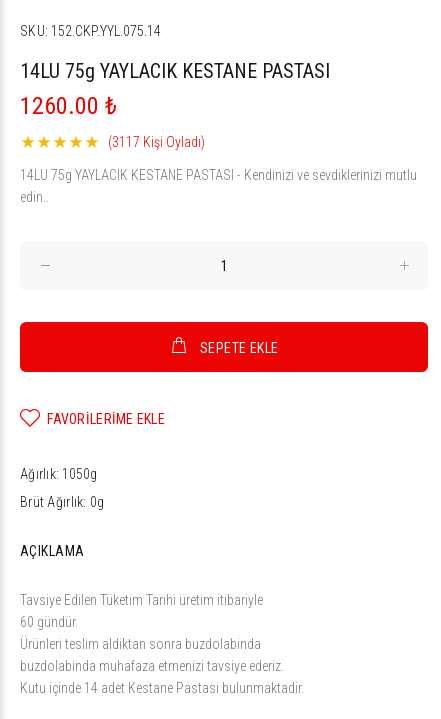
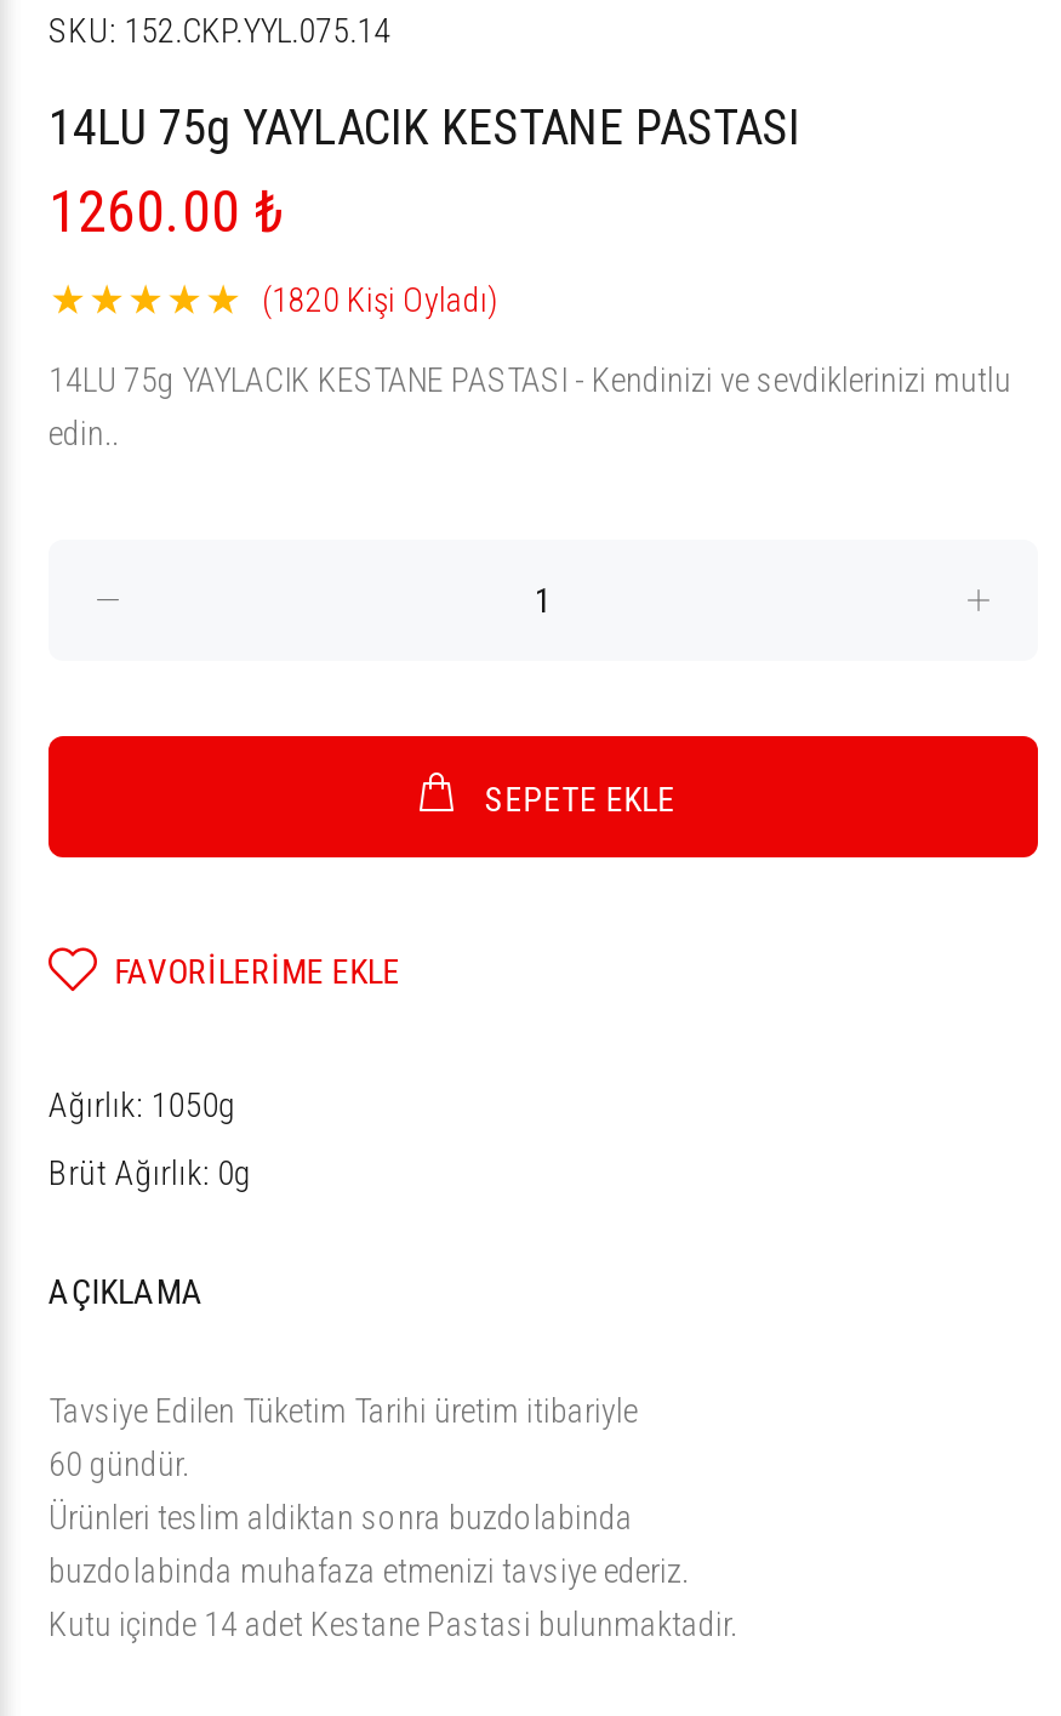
[108,134,205,150] (3117 Kişi Oyladı) -> [262,280,497,319] (1820 Kişi Oyladı)

